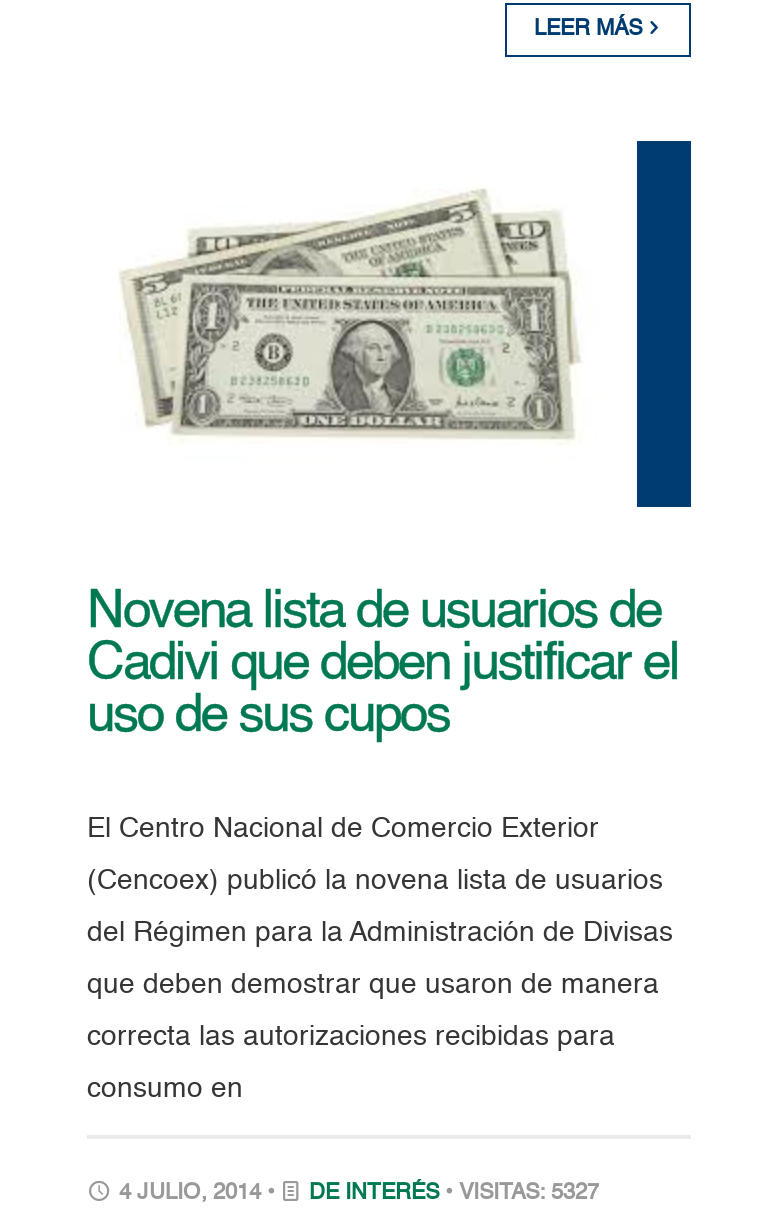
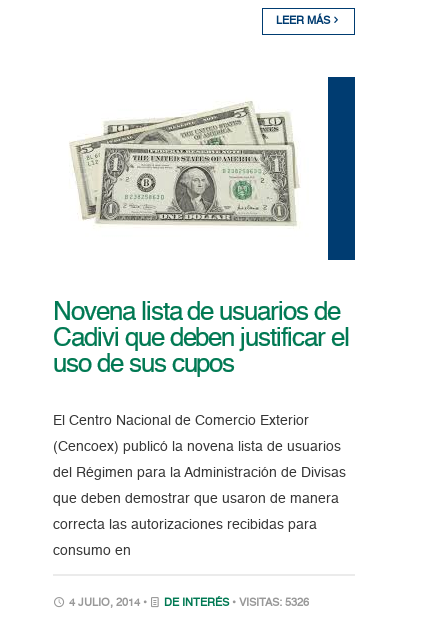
[309,1183,599,1205] DE INTERÉS • VISITAS: 5327 -> [164,598,309,609] DE INTERÉS • VISITAS: 5326

